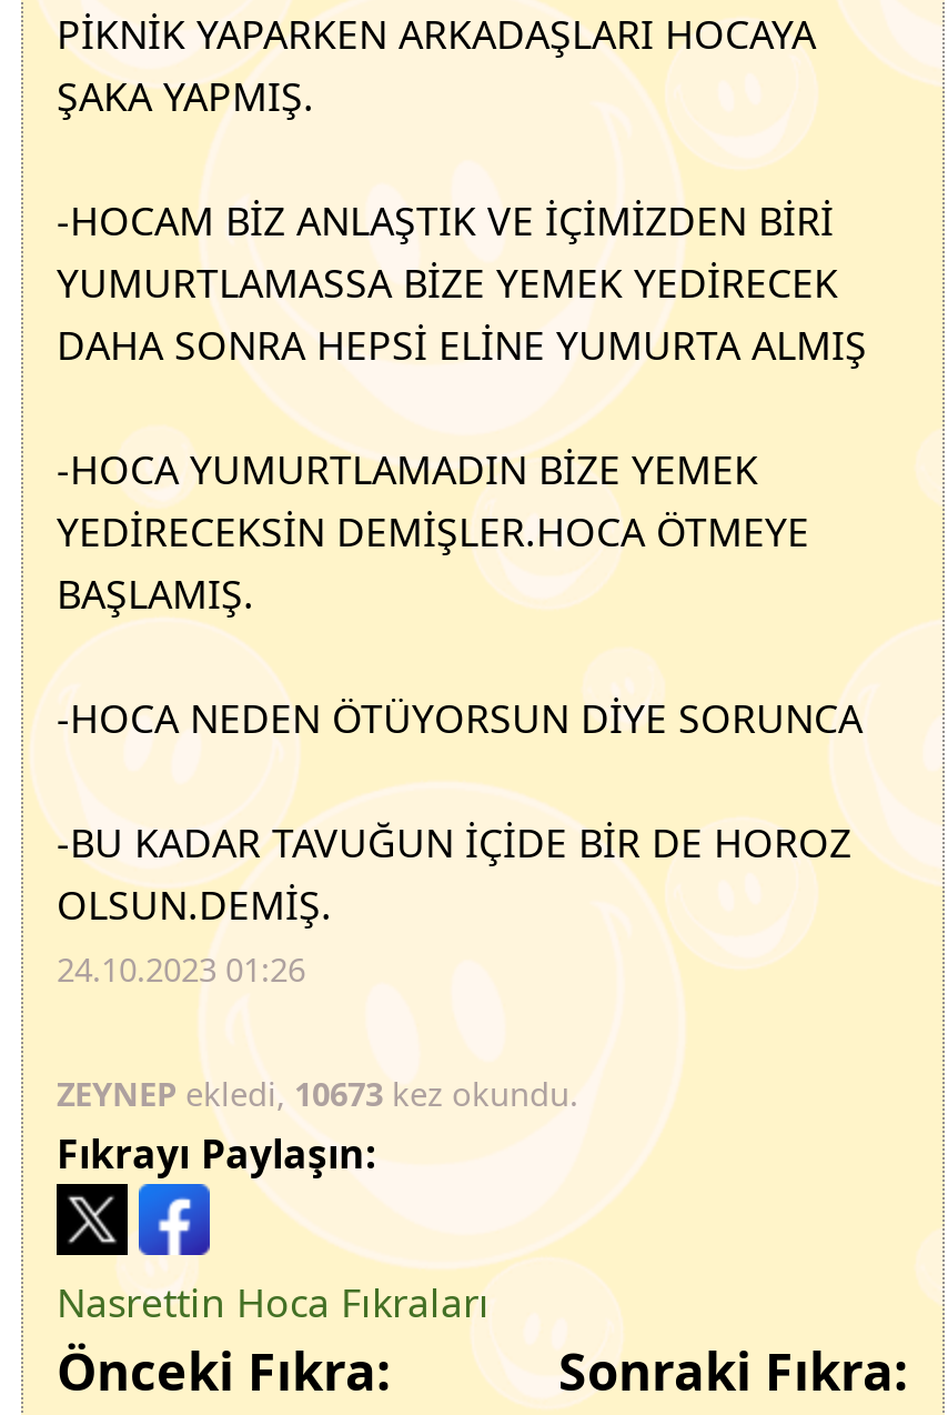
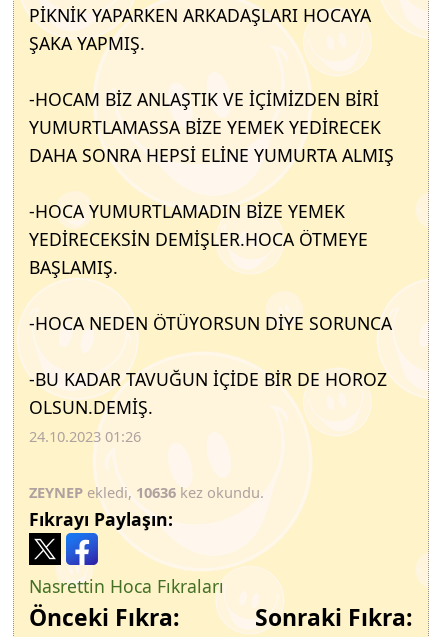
[57,1071,578,1115] ZEYNEP ekledi, 10673 kez okundu. -> [29,482,264,502] ZEYNEP ekledi, 10636 kez okundu.

